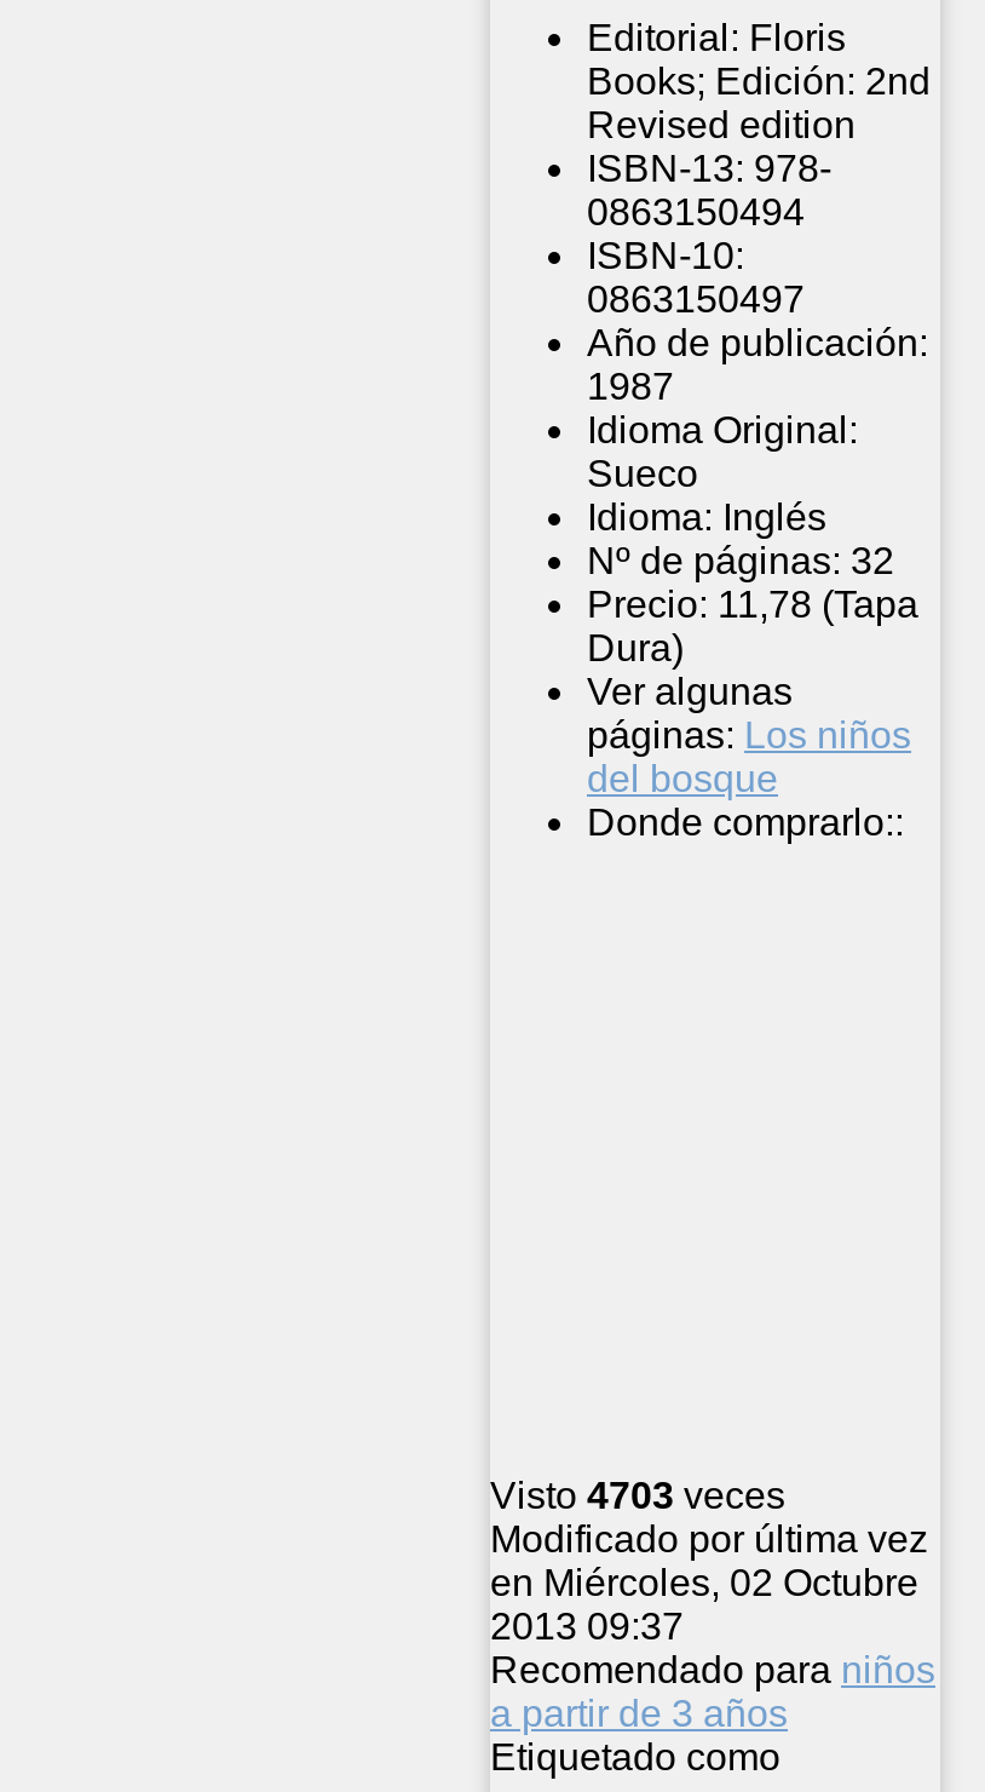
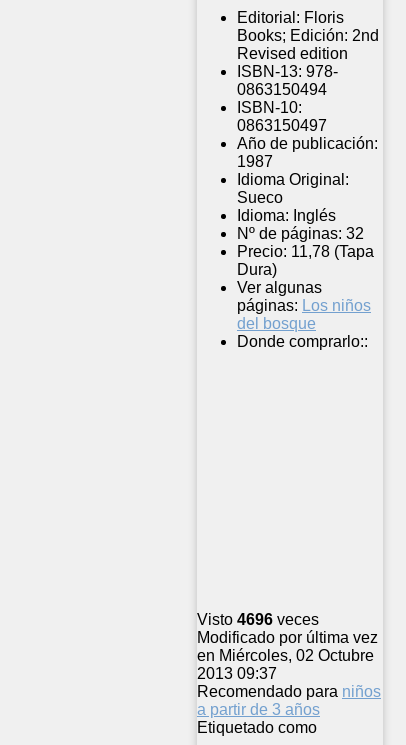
[490,1475,785,1516] Visto 4703 veces -> [197,611,319,628] Visto 4696 veces

